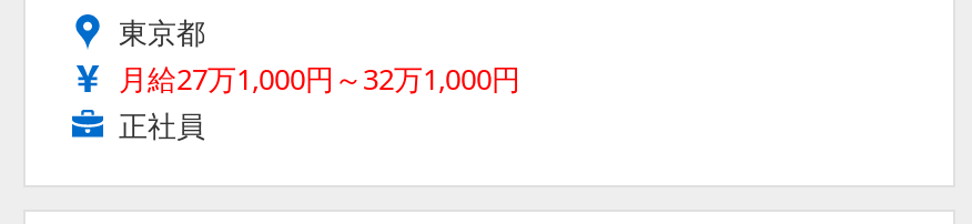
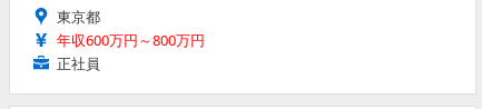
[119,59,520,99] 月給27万1,000円～32万1,000円 -> [57,30,205,50] 年収600万円～800万円

